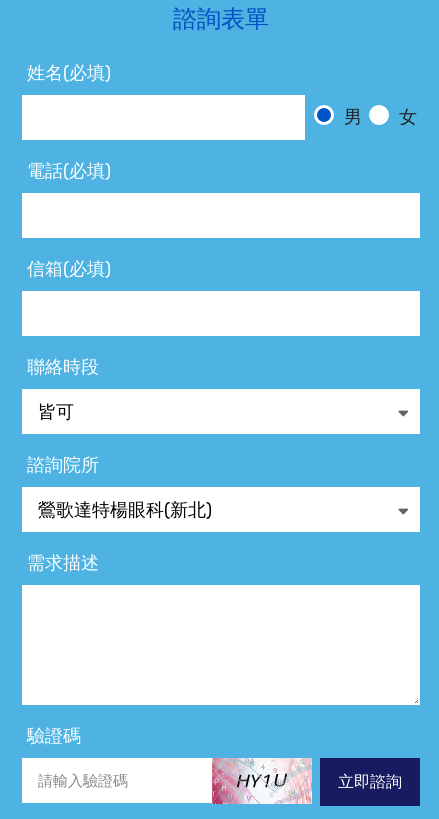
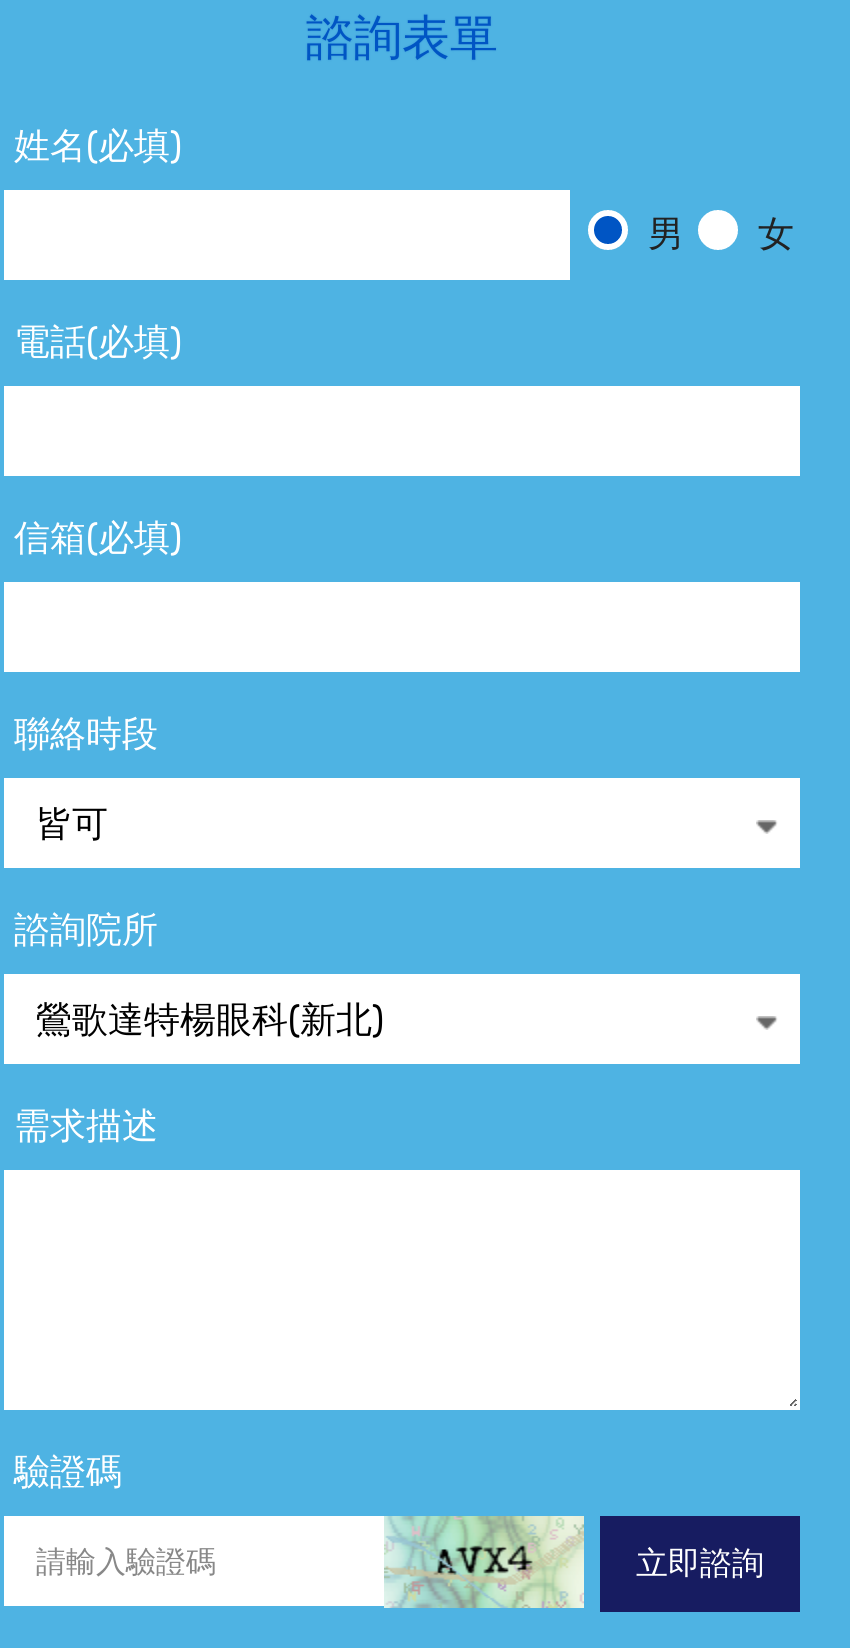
[211,757,312,805] [image] -> [384,1516,584,1610] [image]

